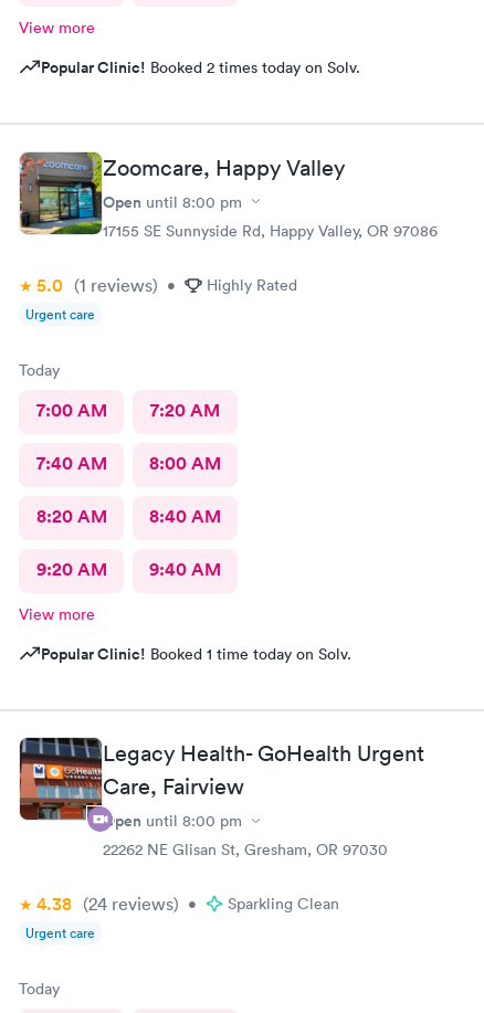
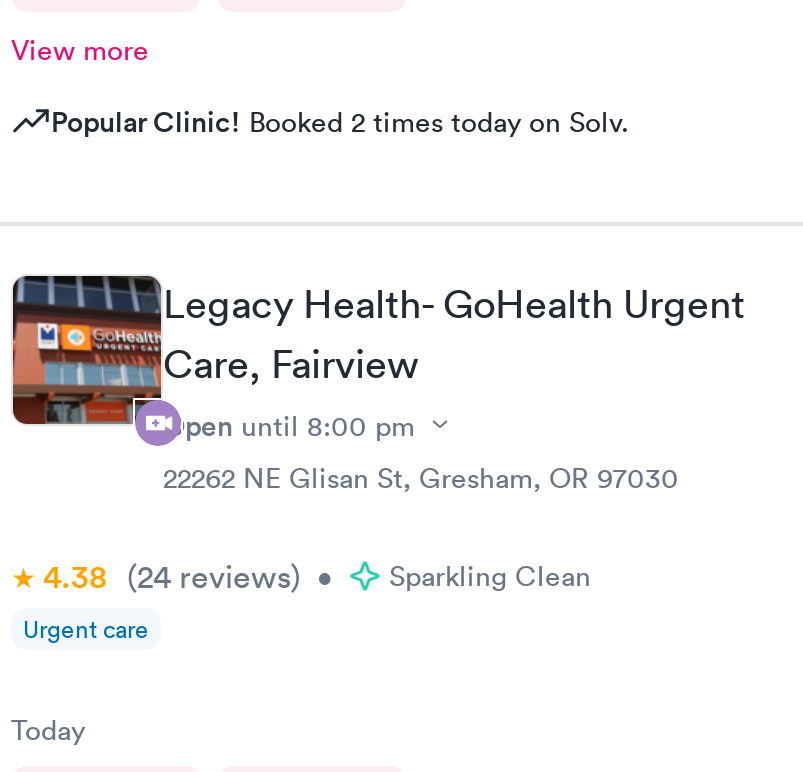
[19,151,438,665] [image] | Zoomcare, Happy Valley | Open until 8:00 pm | 17155 SE Sunnyside Rd, Happy Valley, OR 97086 | 5.0 (1 reviews) • | Highly Rated | Urgent care | Today | 7:00 AM | 7:20 AM | 7:40 AM | 8:00 AM | 8:20 AM | 8:40 AM | 9:20 AM | 9:40 AM | View more | Popular Clinic! Booked 1 time today on Solv. -> none

